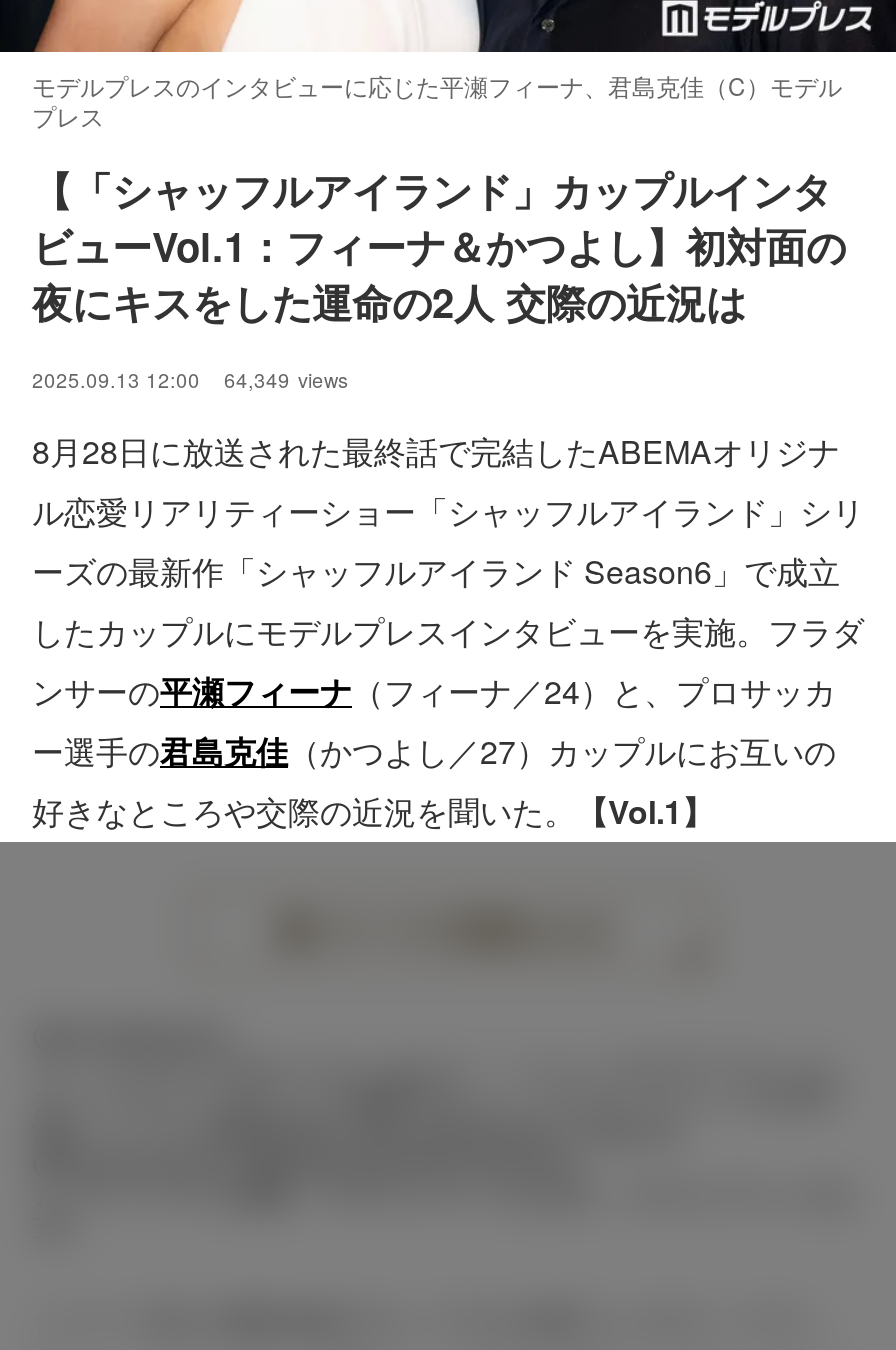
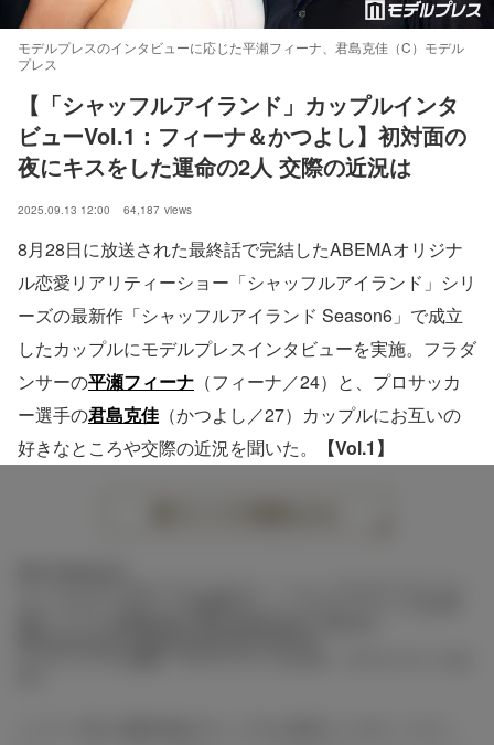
[32,366,348,394] 2025.09.13 12:00 64,349 views -> [18,202,192,218] 2025.09.13 12:00 64,187 views

